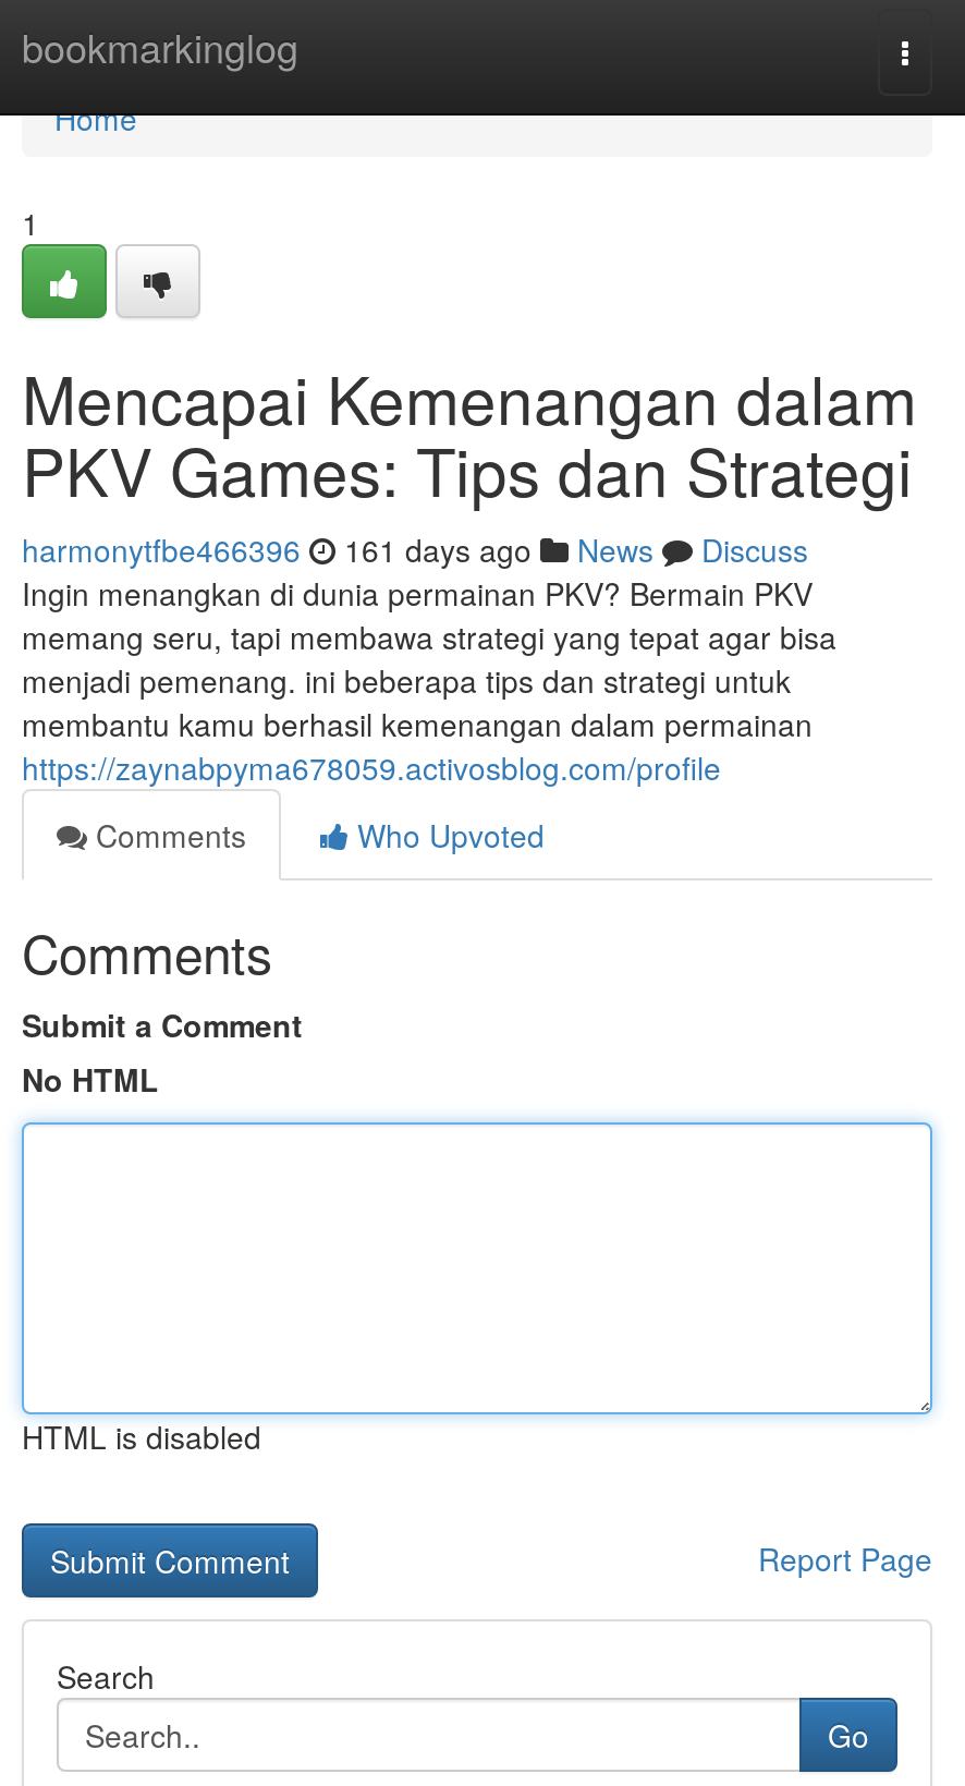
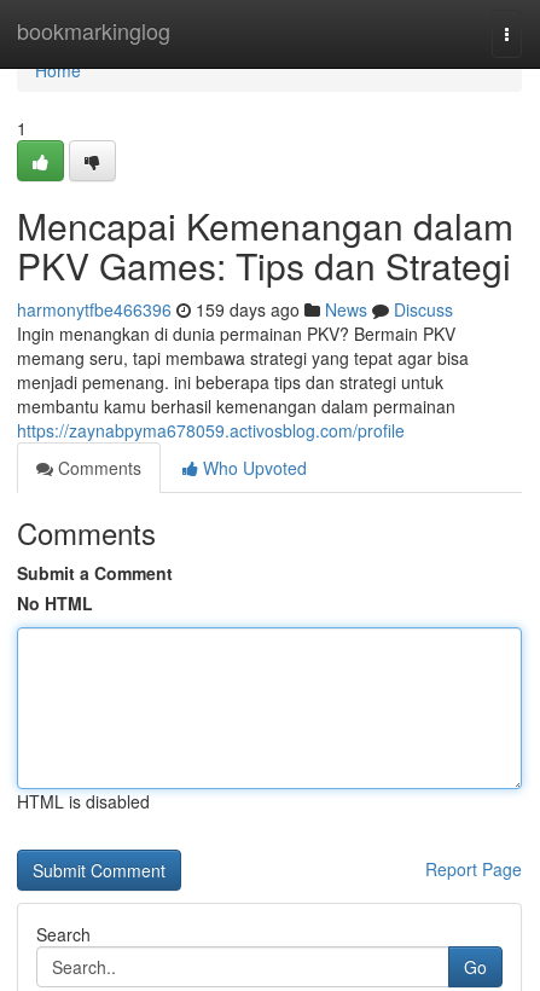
[22,527,808,571] harmonytfbe466396 161 days ago News Discuss -> [17,297,453,321] harmonytfbe466396 159 days ago News Discuss

